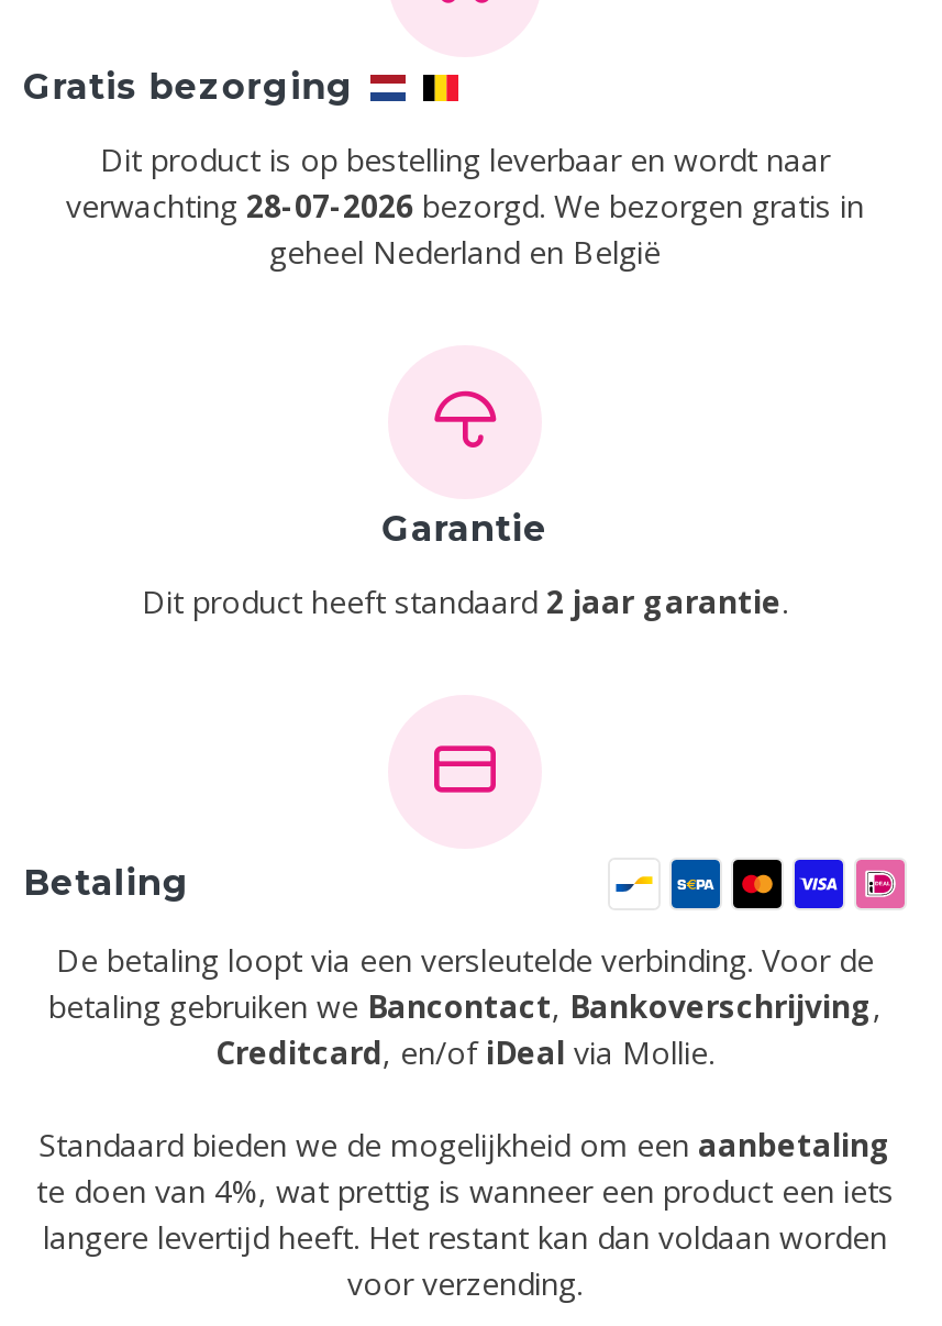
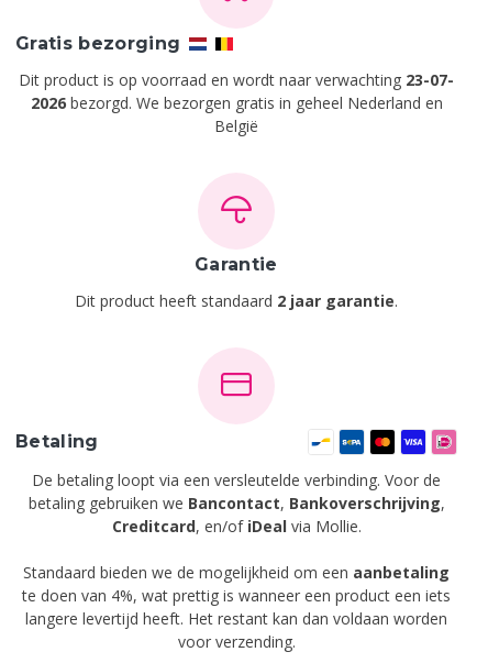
[66,138,864,272] Dit product is op bestelling leverbaar en wordt naar | verwachting 28-07-2026 bezorgd. We bezorgen gratis in | geheel Nederland en België -> [19,69,454,136] Dit product is op voorraad en wordt naar verwachting 23-07- | 2026 bezorgd. We bezorgen gratis in geheel Nederland en | België

